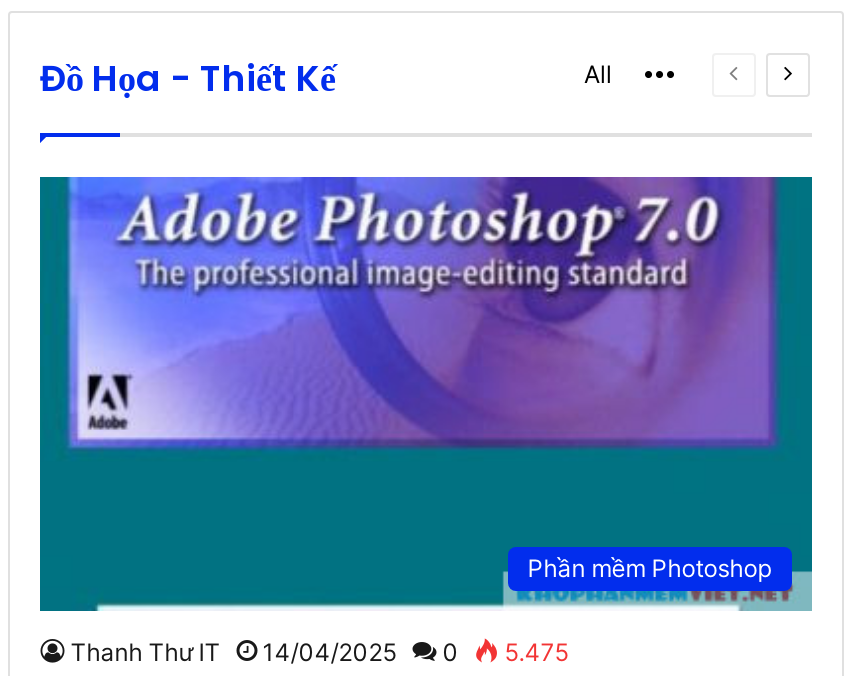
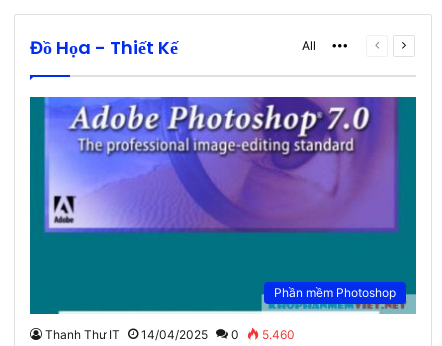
[71,638,569,668] Thanh Thư IT 14/04/2025 0 5.475 -> [45,327,295,342] Thanh Thư IT 14/04/2025 0 5.460

